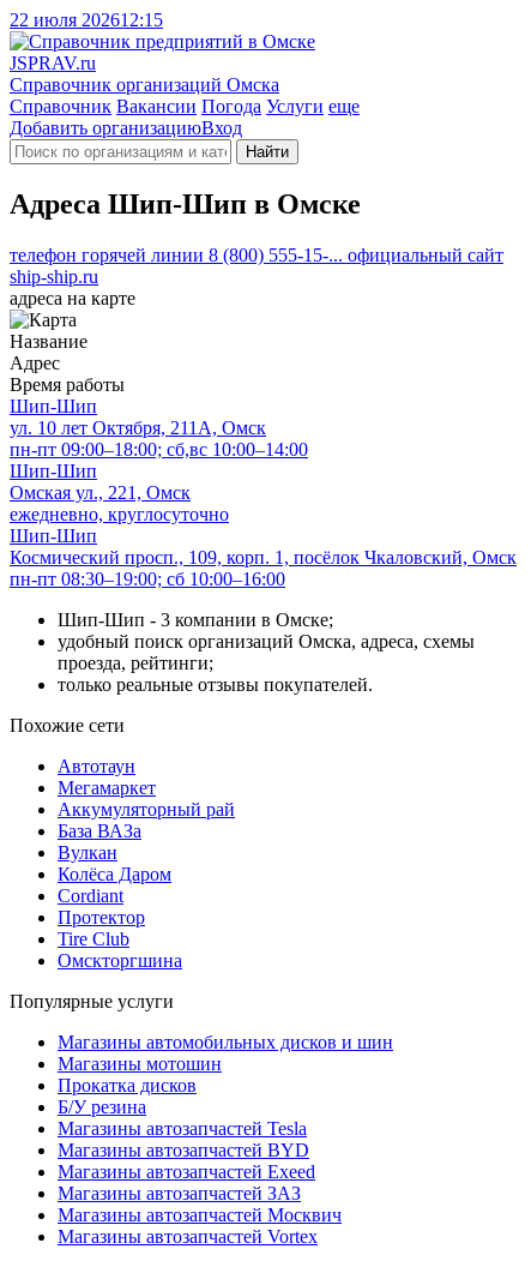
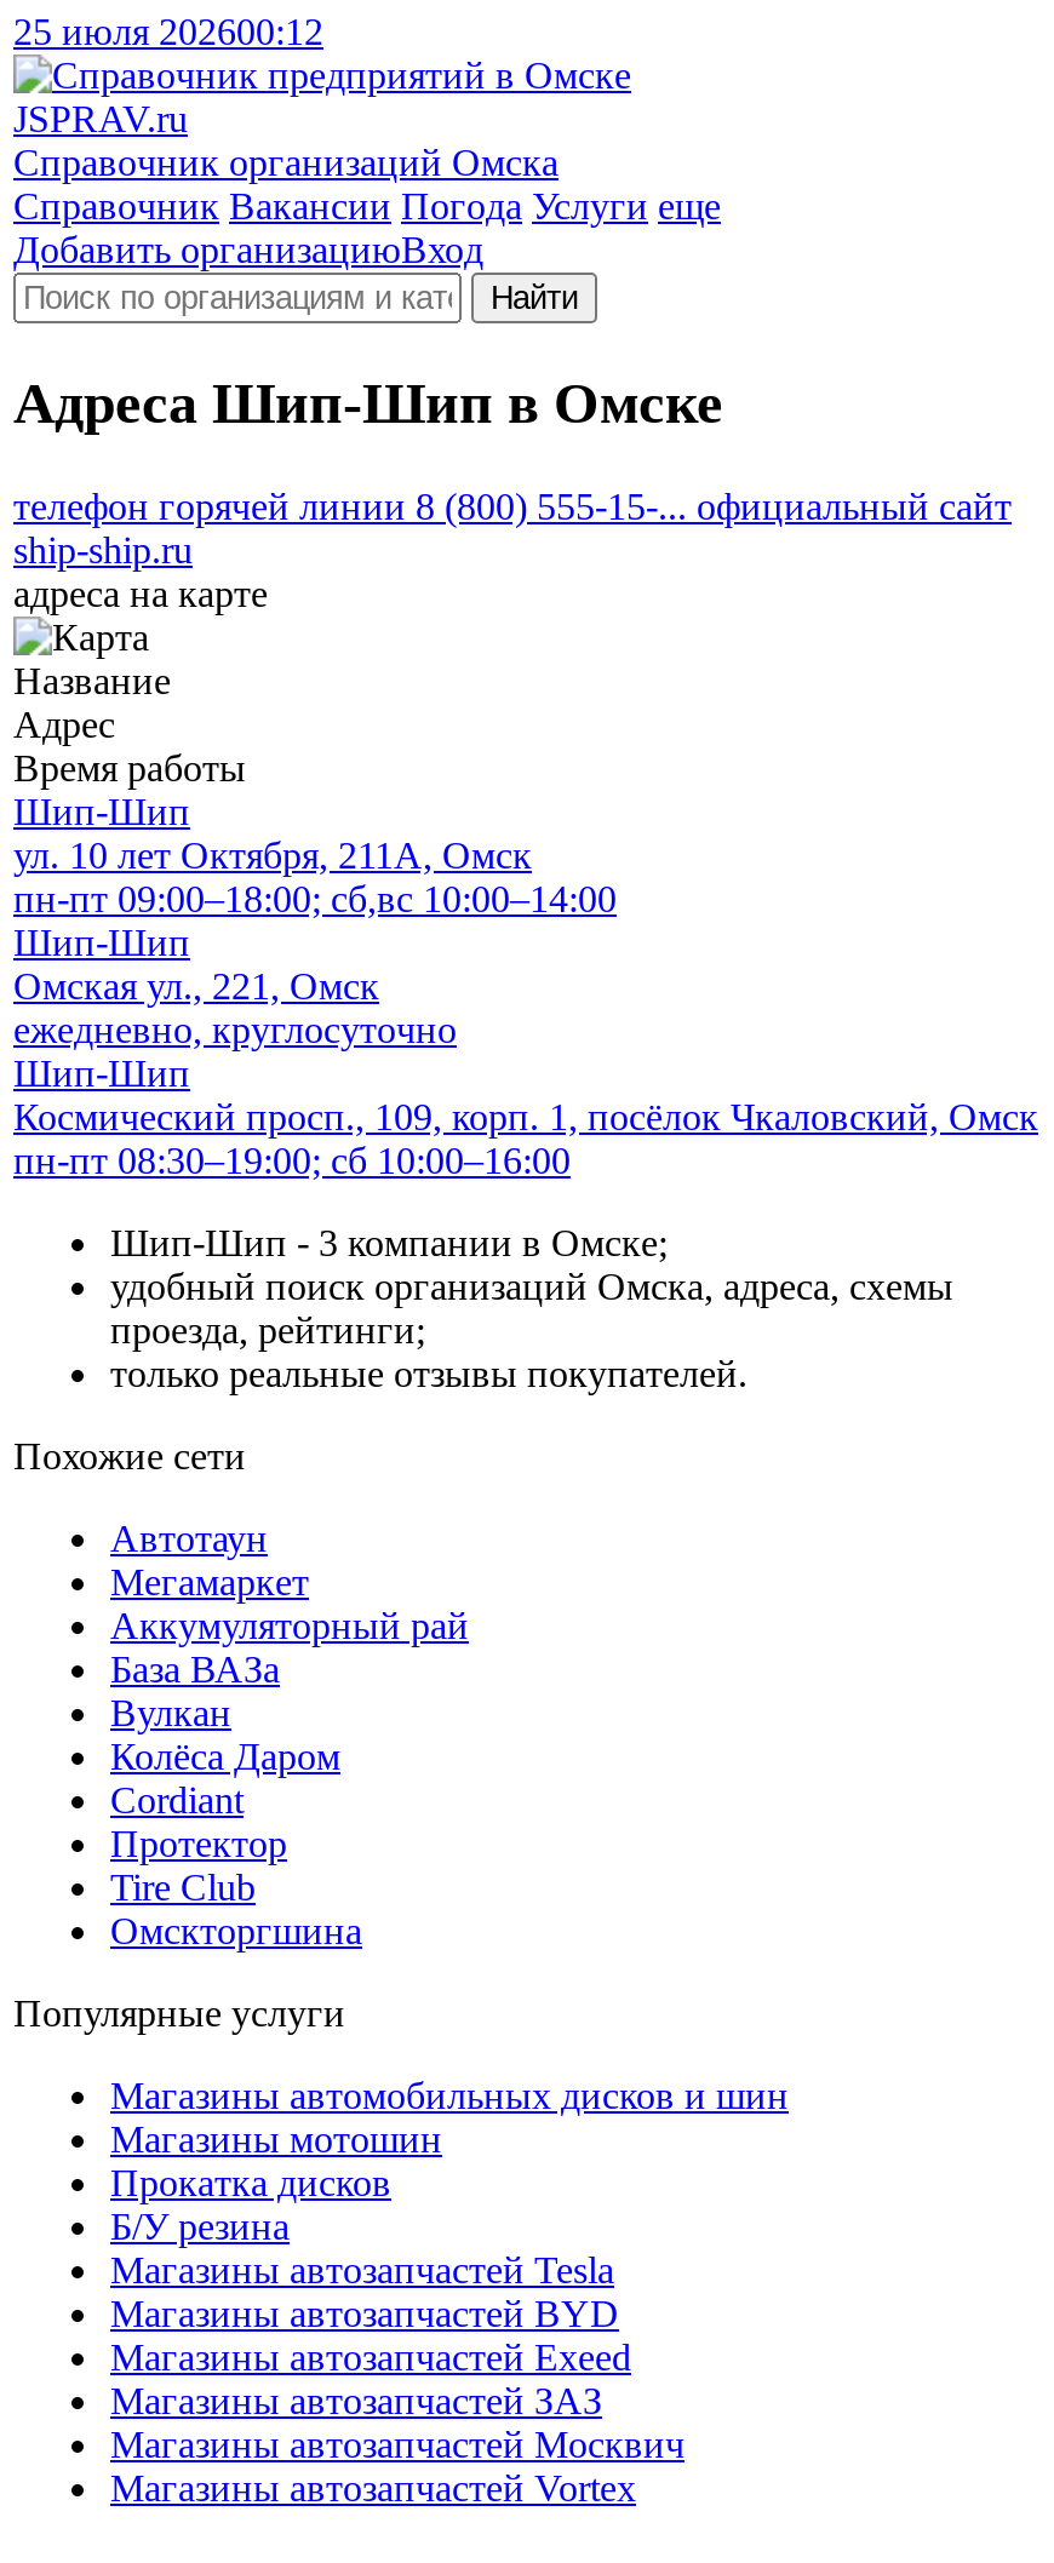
[10,10,163,30] 22 июля 202612:15 -> [13,11,323,52] 25 июля 202600:12

